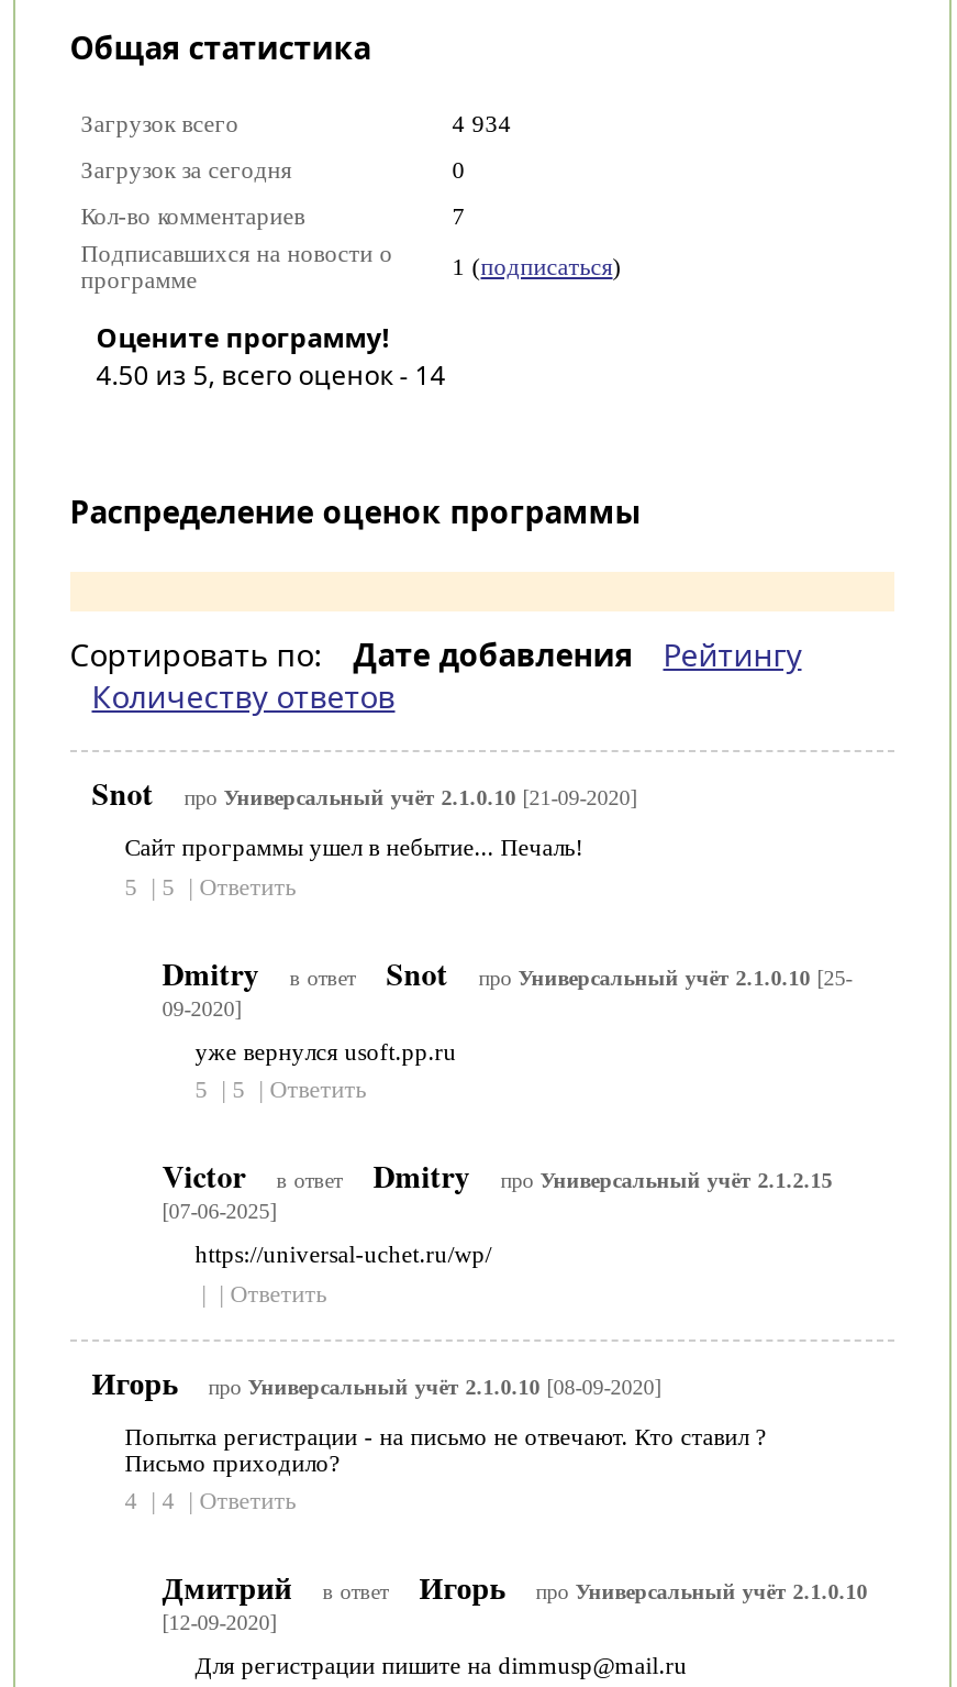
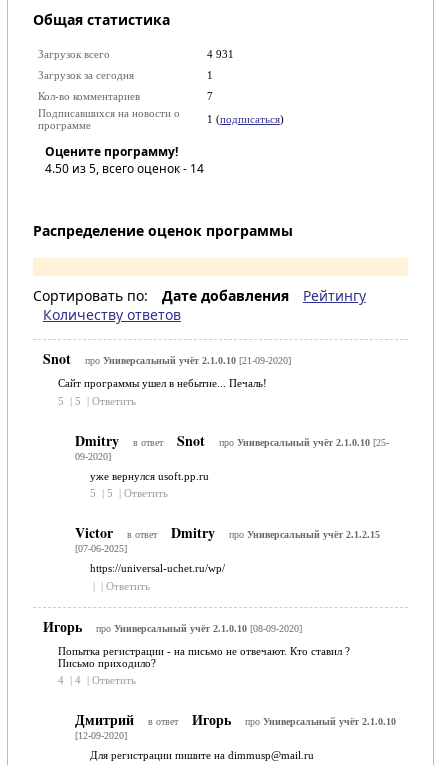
[452,110,512,136] 4 934 -> [207,48,234,60] 4 931
[452,156,465,183] 0 -> [207,69,213,81] 1

